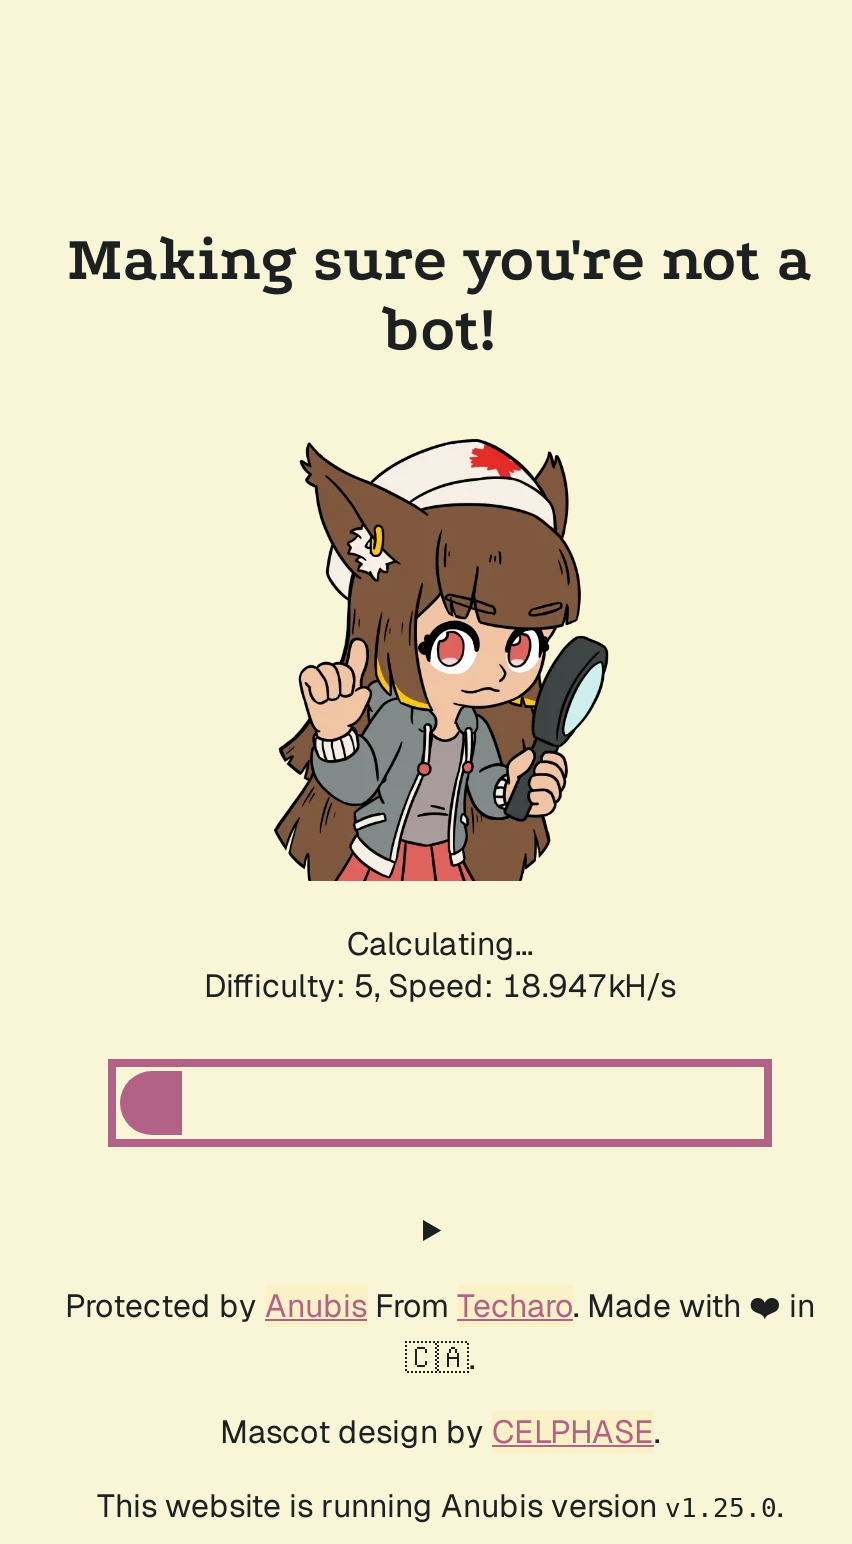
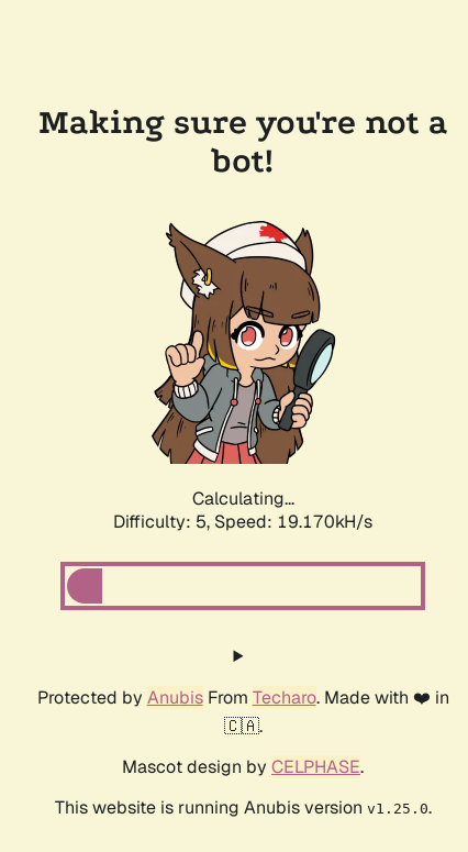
[204,965,676,1007] Difficulty: 5, Speed: 18.947kH/s -> [113,510,372,533] Difficulty: 5, Speed: 19.170kH/s

